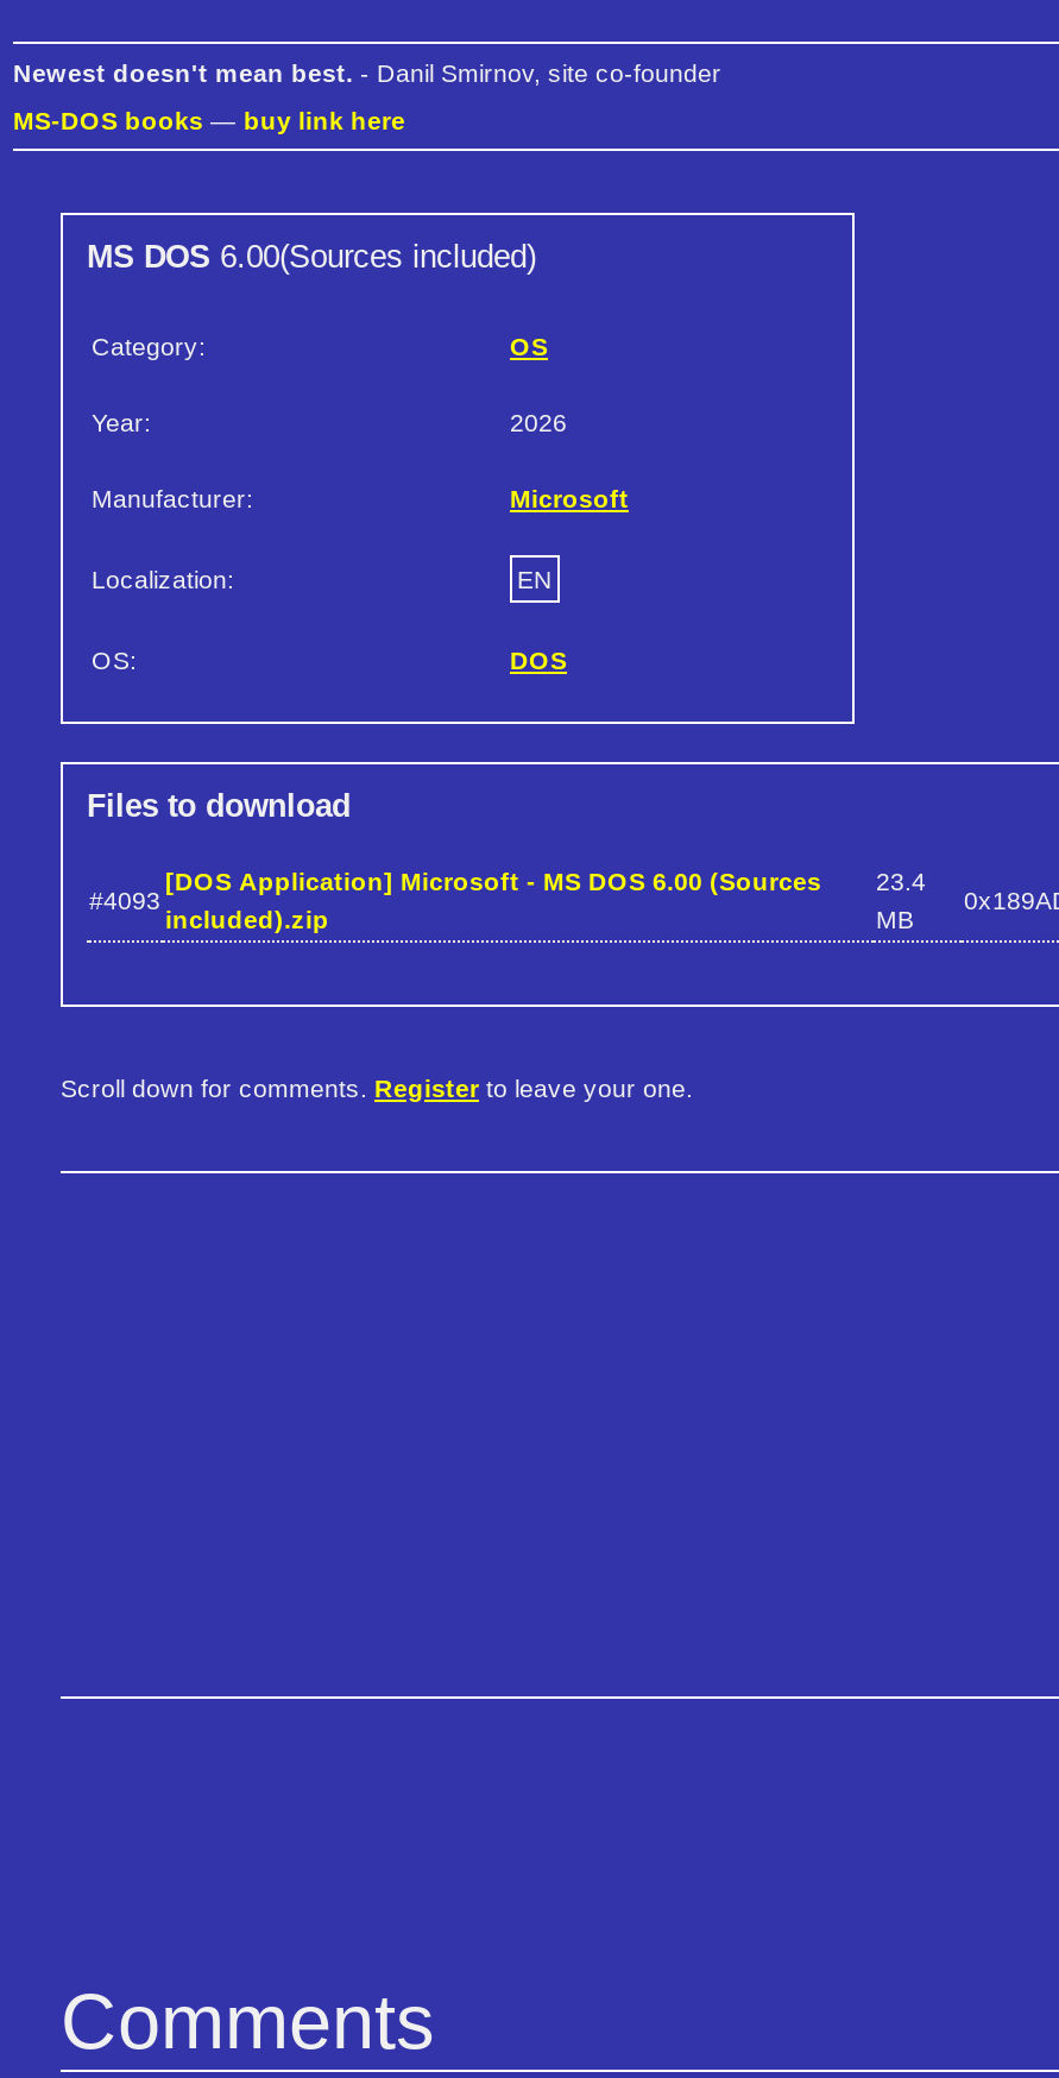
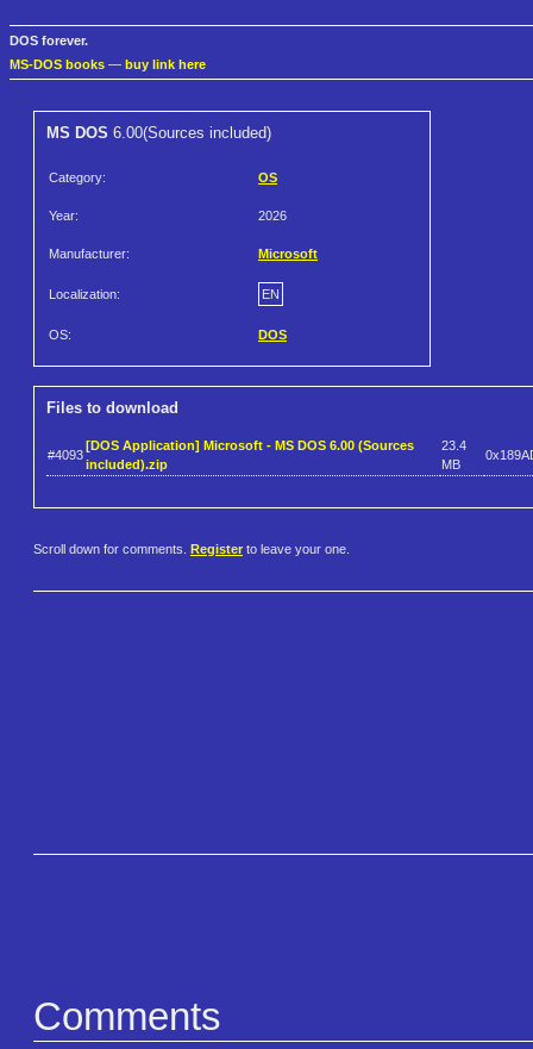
[13,59,721,87] Newest doesn't mean best. - Danil Smirnov, site co-founder -> [10,34,88,48] DOS forever.

